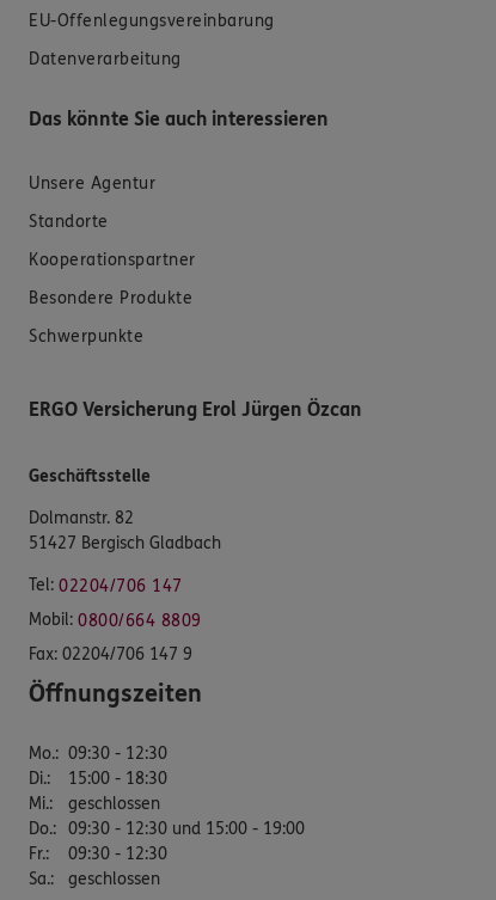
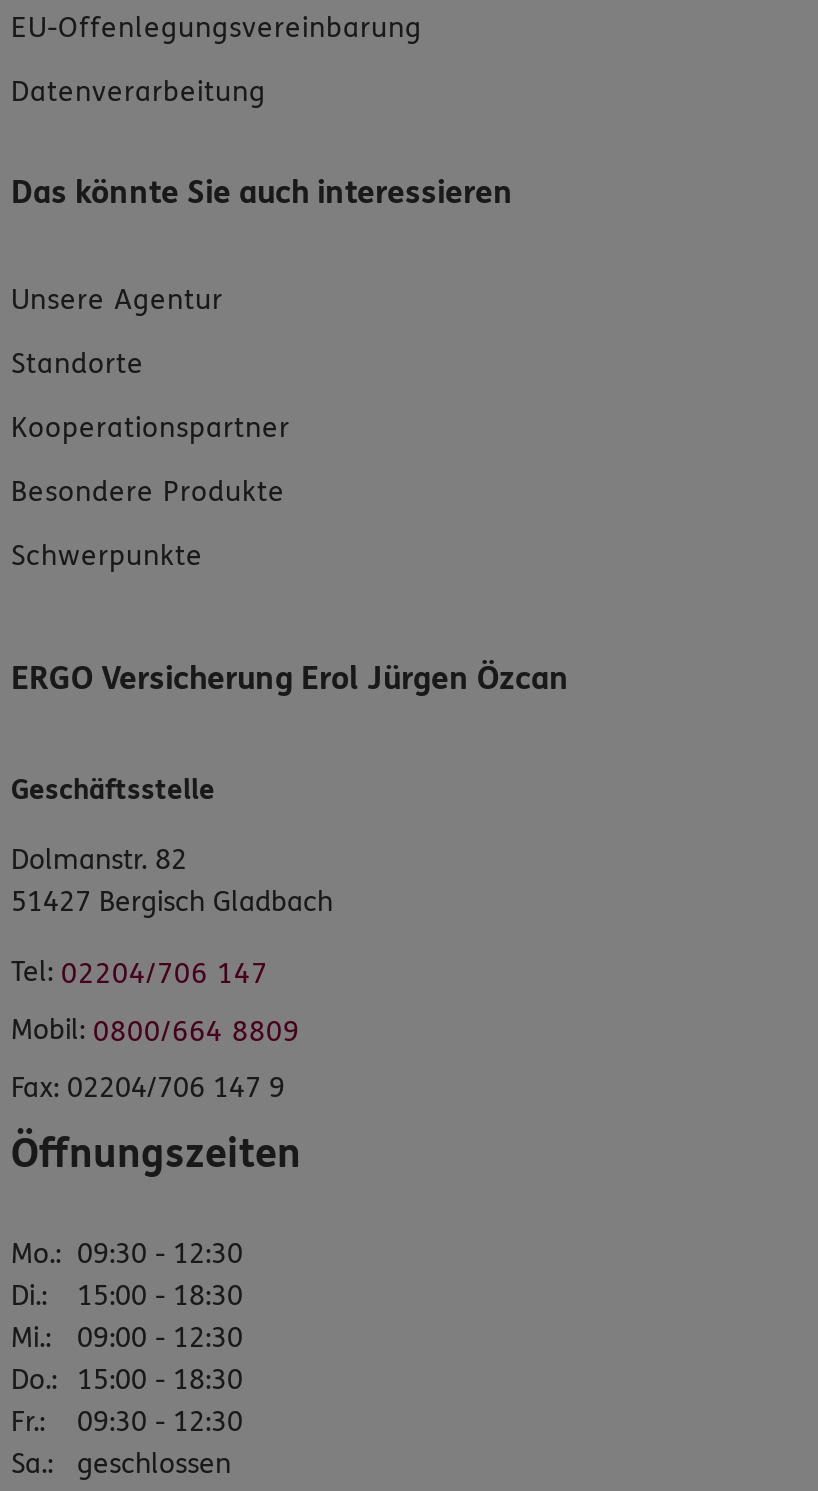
[29,794,305,839] geschlossen | Do.: 09:30 - 12:30 und 15:00 - 19:00 -> [11,1321,243,1397] 09:00 - 12:30 | Do.: 15:00 - 18:30

